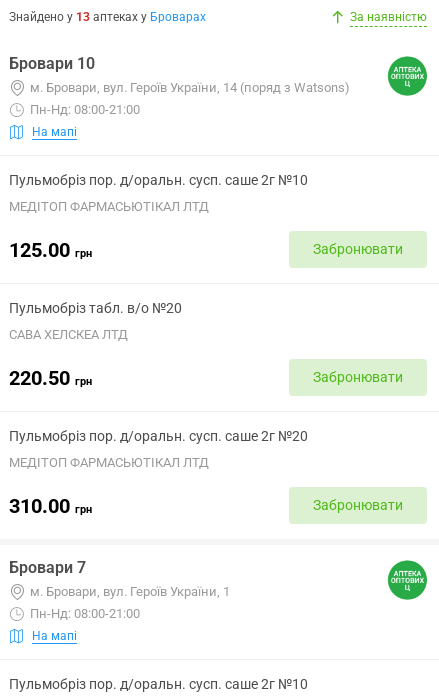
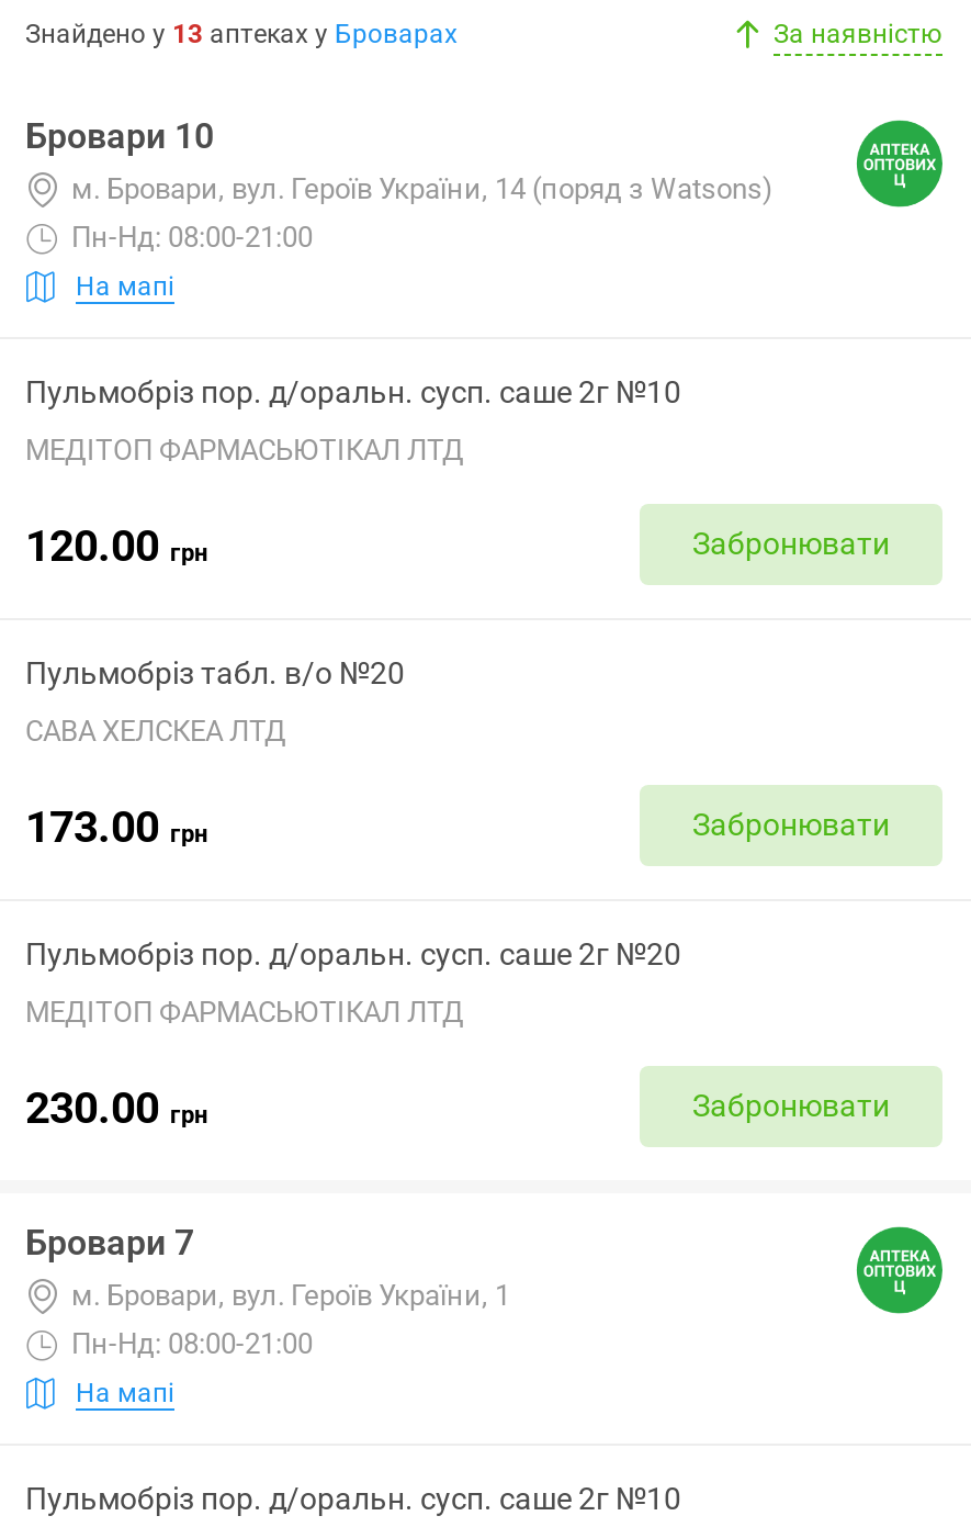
[9,237,92,261] 125.00 грн -> [25,518,207,571] 120.00 грн
[9,365,92,389] 220.50 грн -> [25,799,207,852] 173.00 грн
[9,493,92,517] 310.00 грн -> [25,1080,207,1133] 230.00 грн

